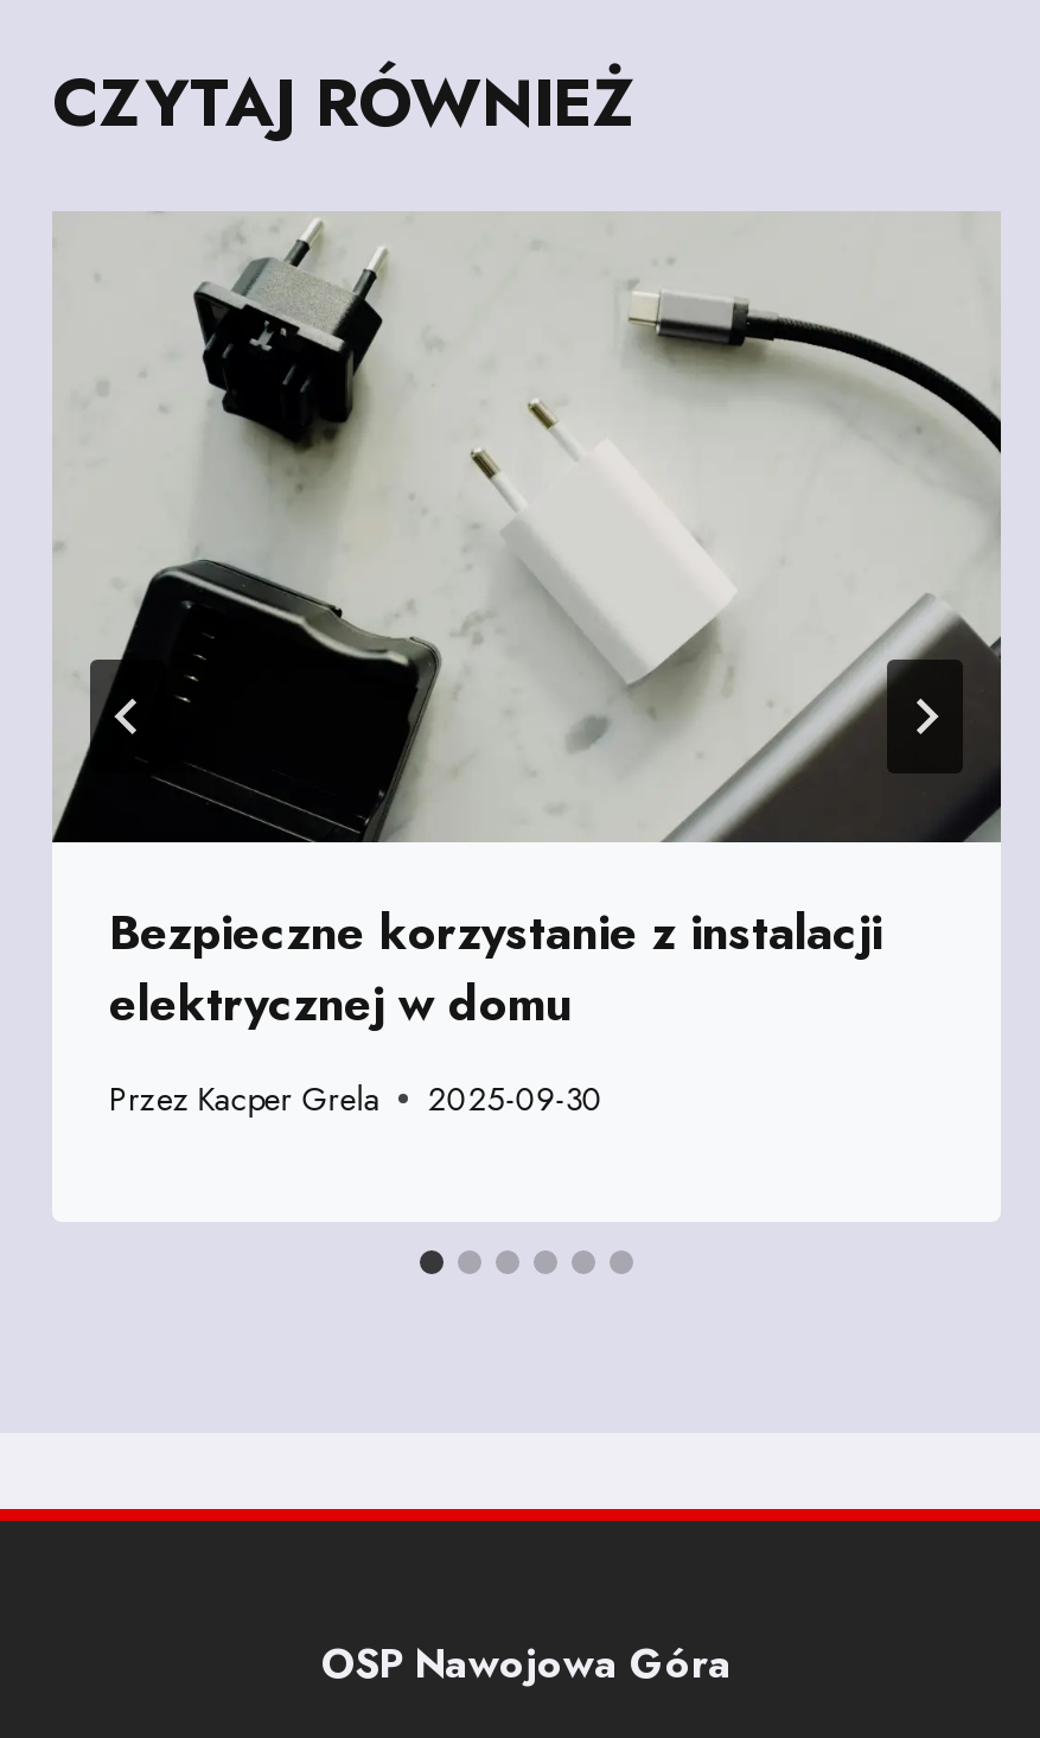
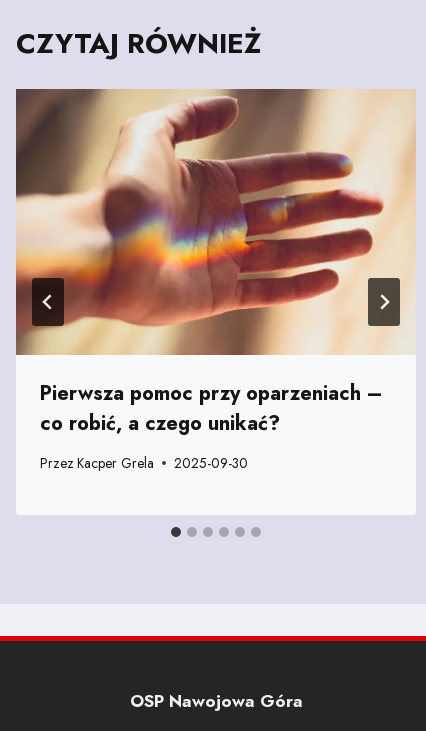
[52,211,1003,1040] [image] | Bezpieczne korzystanie z instalacji | elektrycznej w domu -> [15,88,416,438] [image] | Pierwsza pomoc przy oparzeniach – | co robić, a czego unikać?

